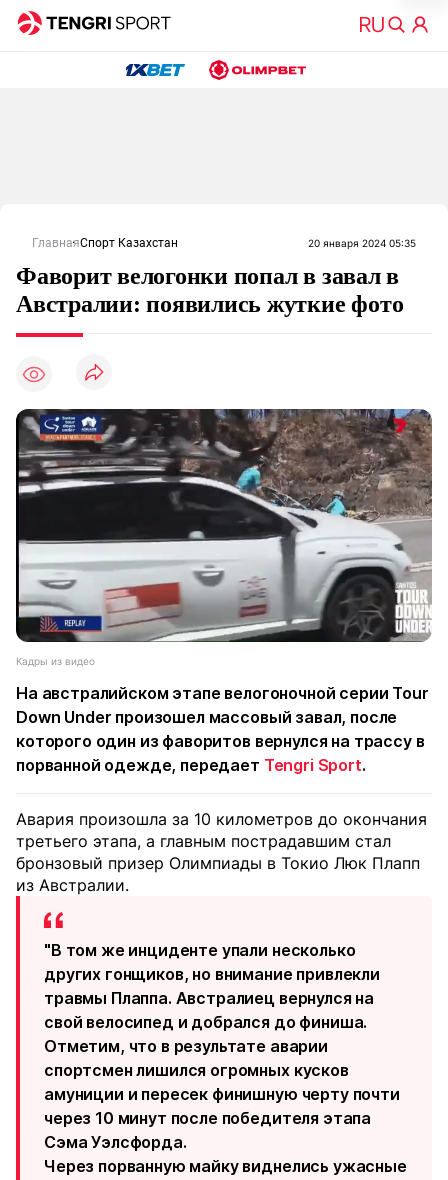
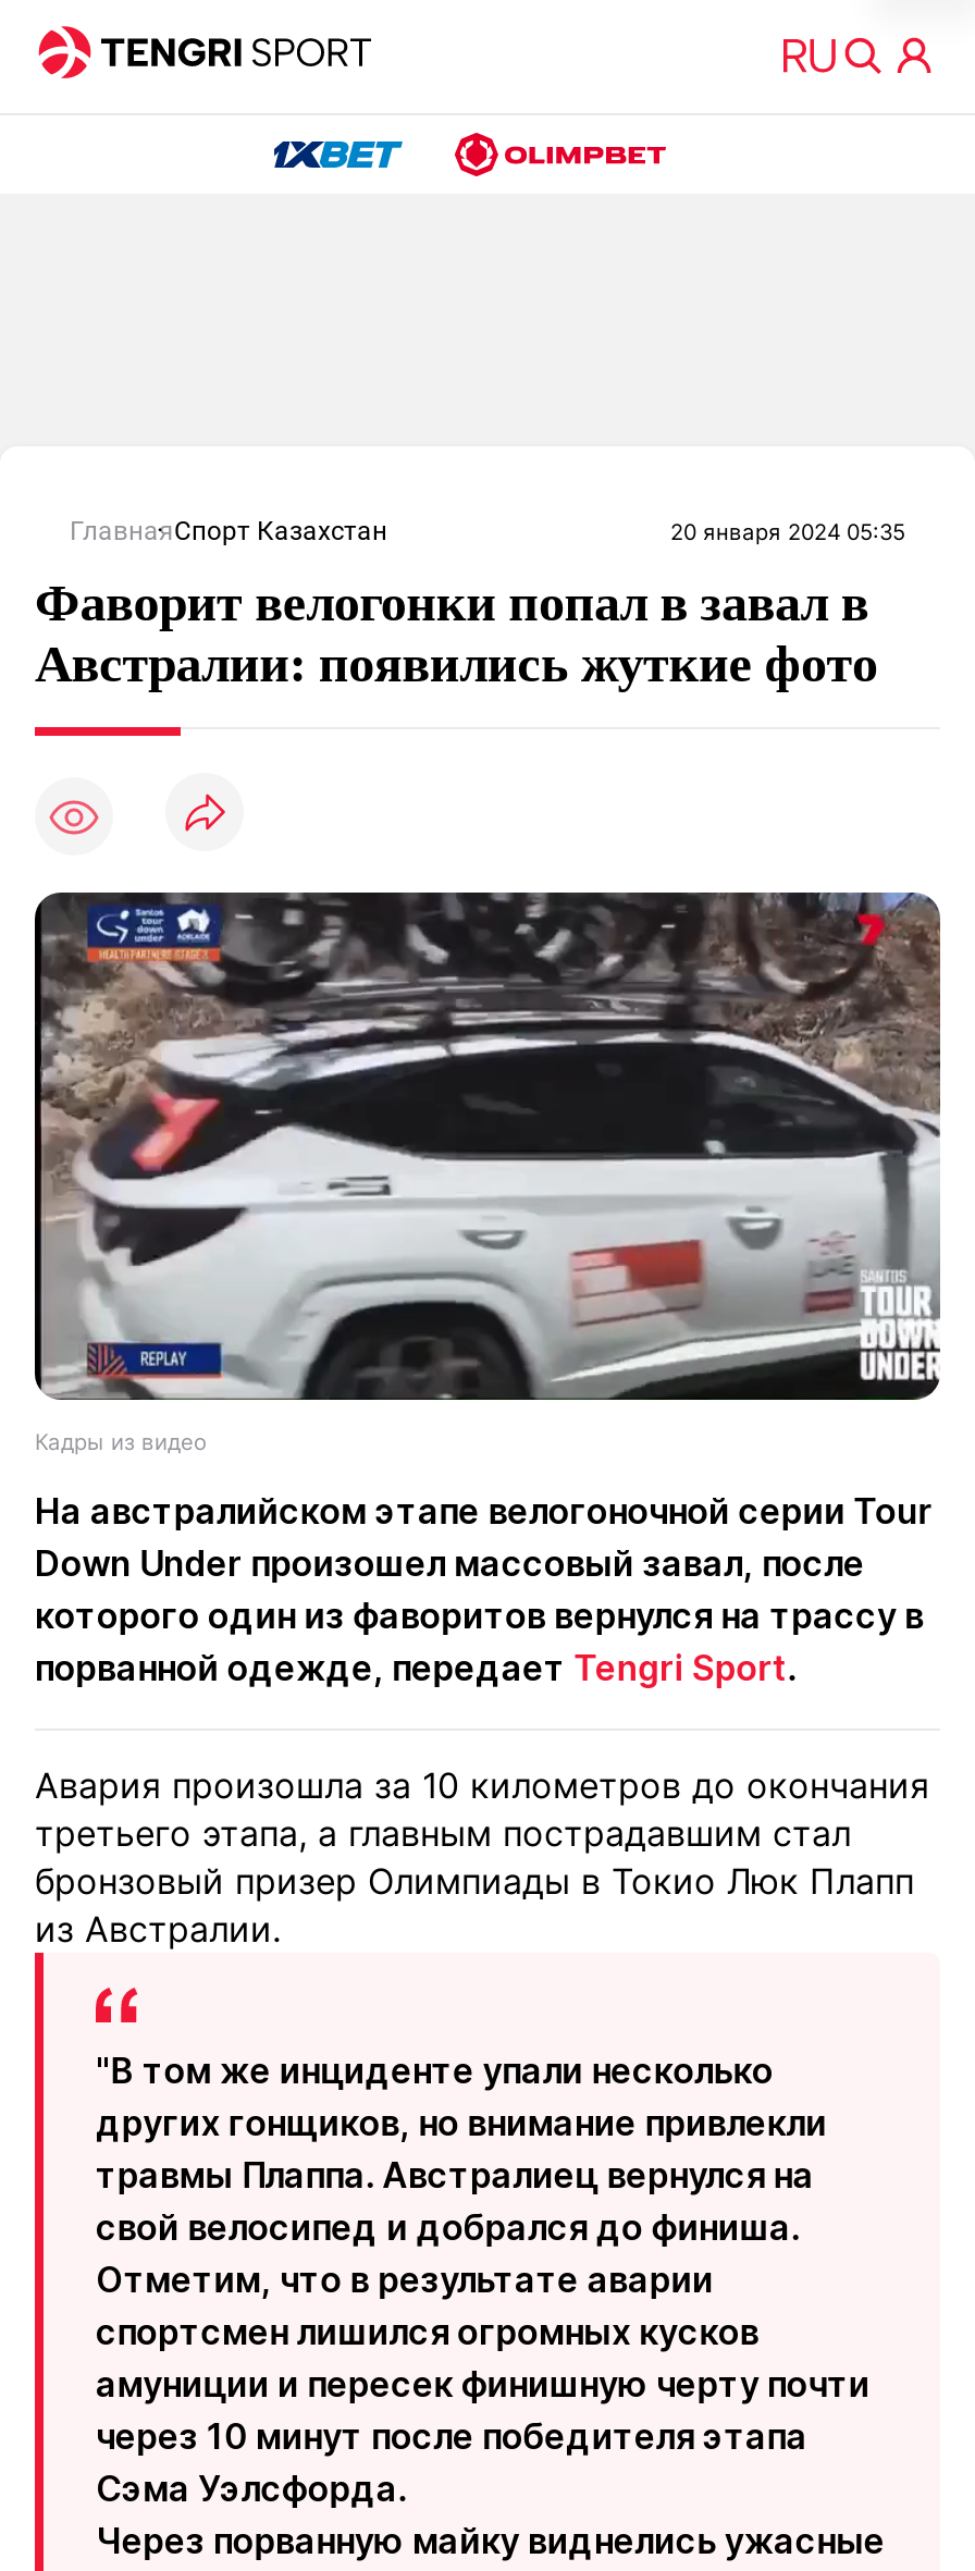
[17,408,432,643] [image] -> [37,890,940,1402] [image]

